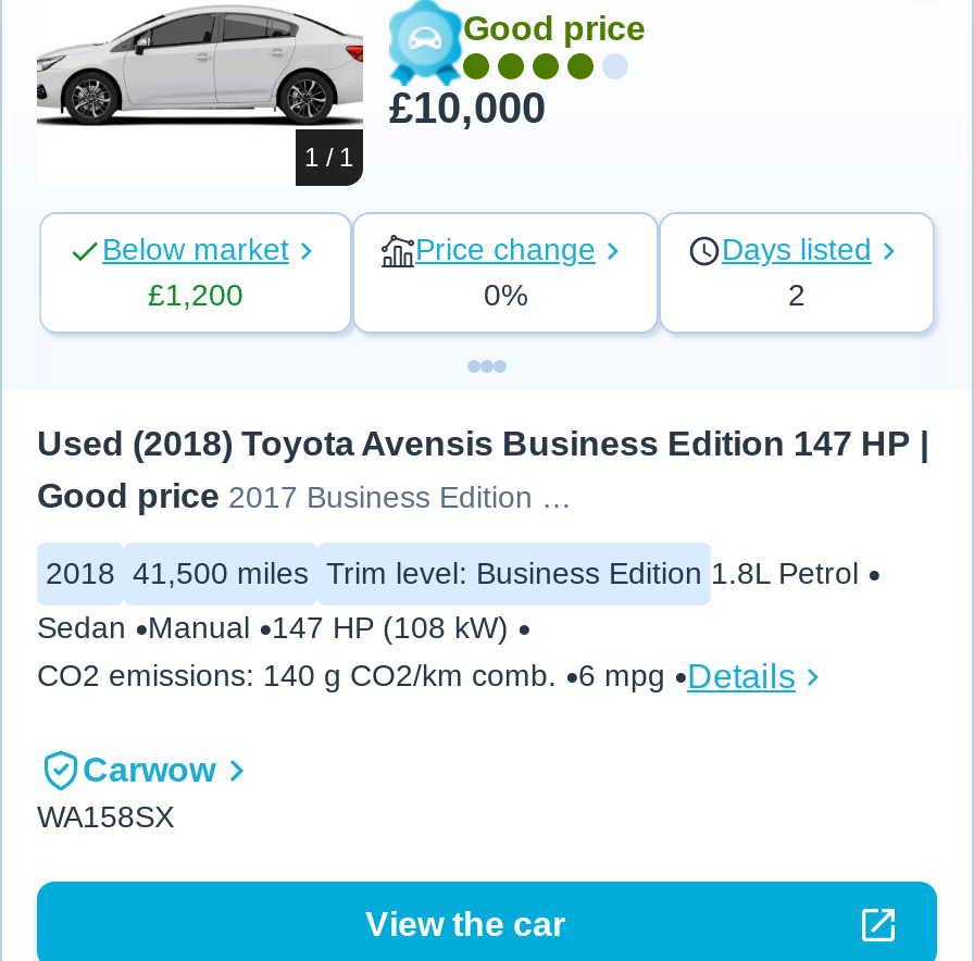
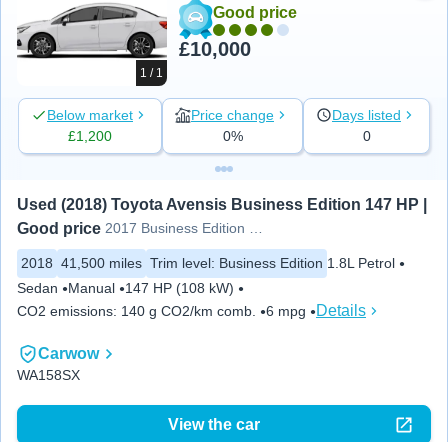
[788,277,806,312] 2 -> [362,128,370,144] 0

